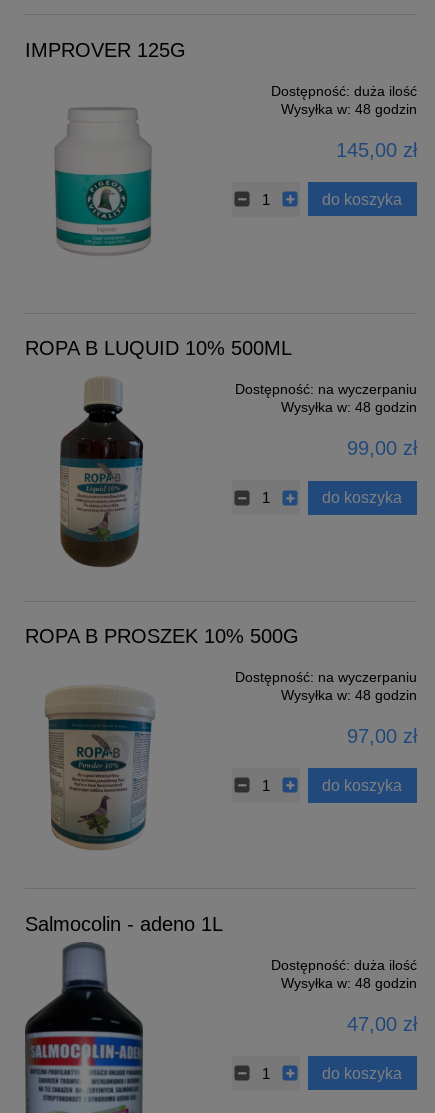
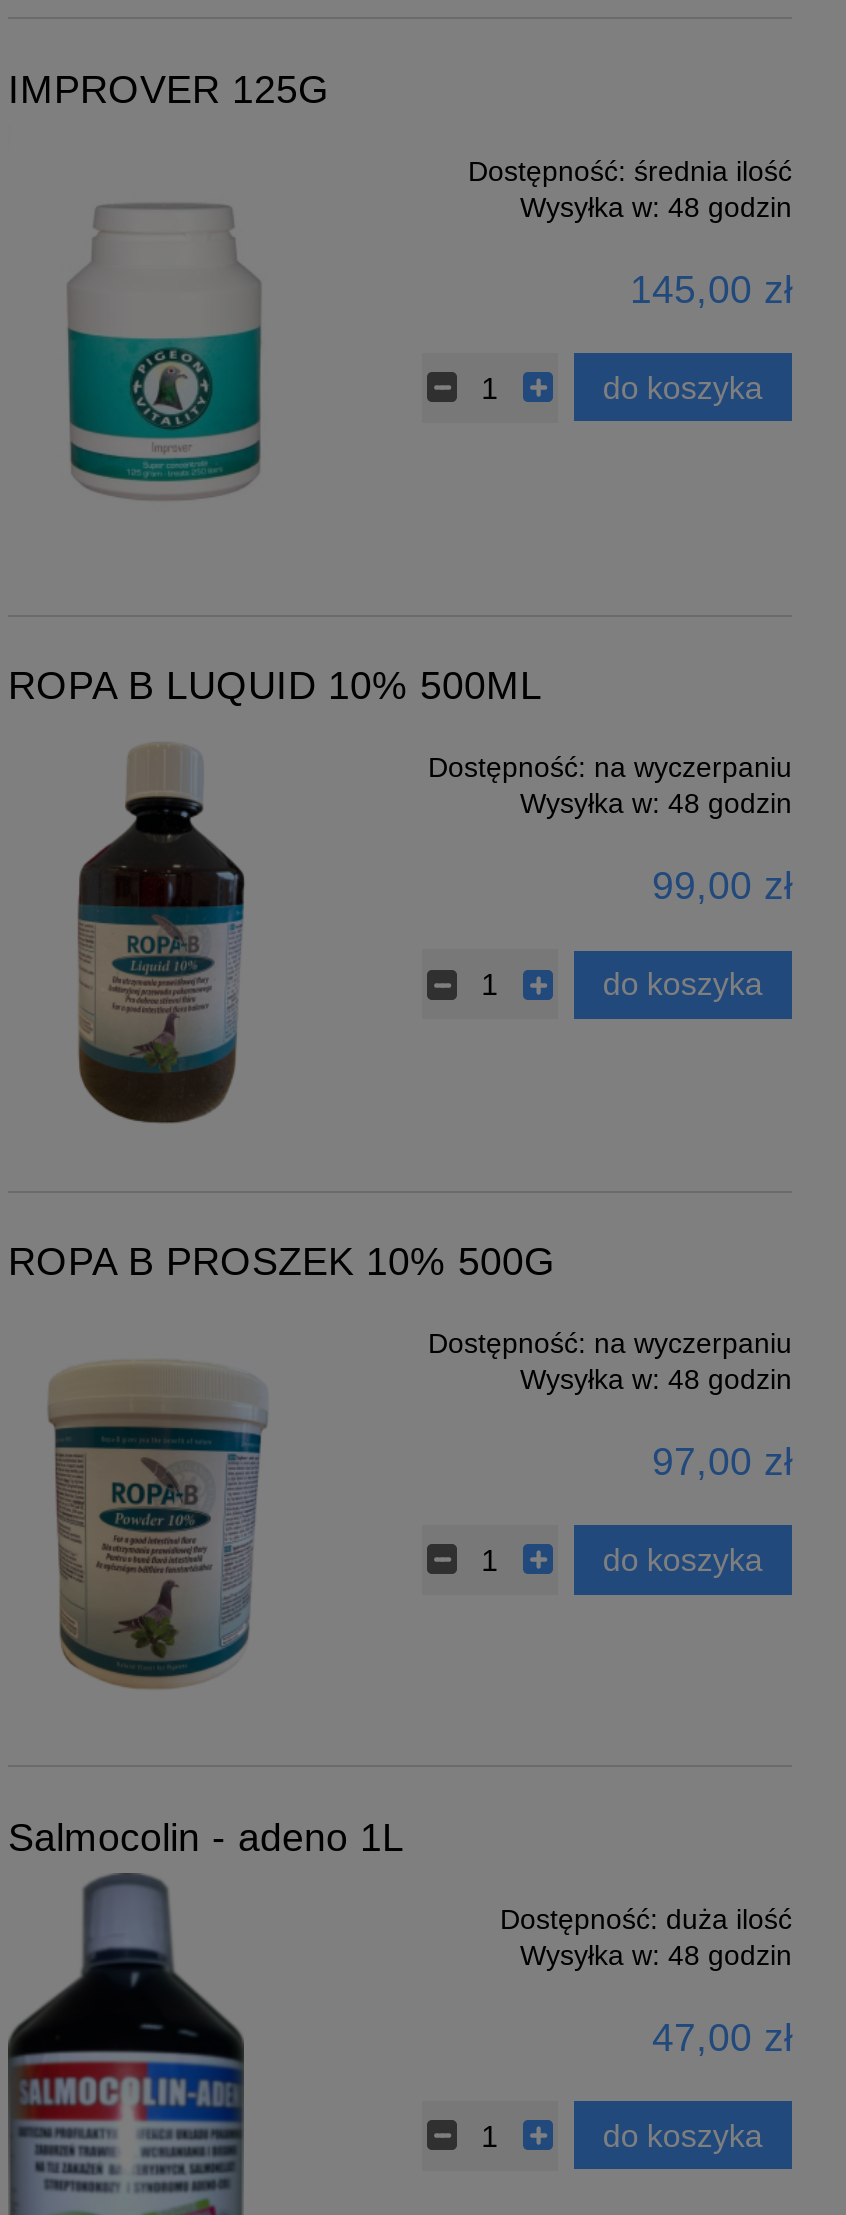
[271,83,417,99] Dostępność: duża ilość -> [468,154,792,186] Dostępność: średnia ilość

